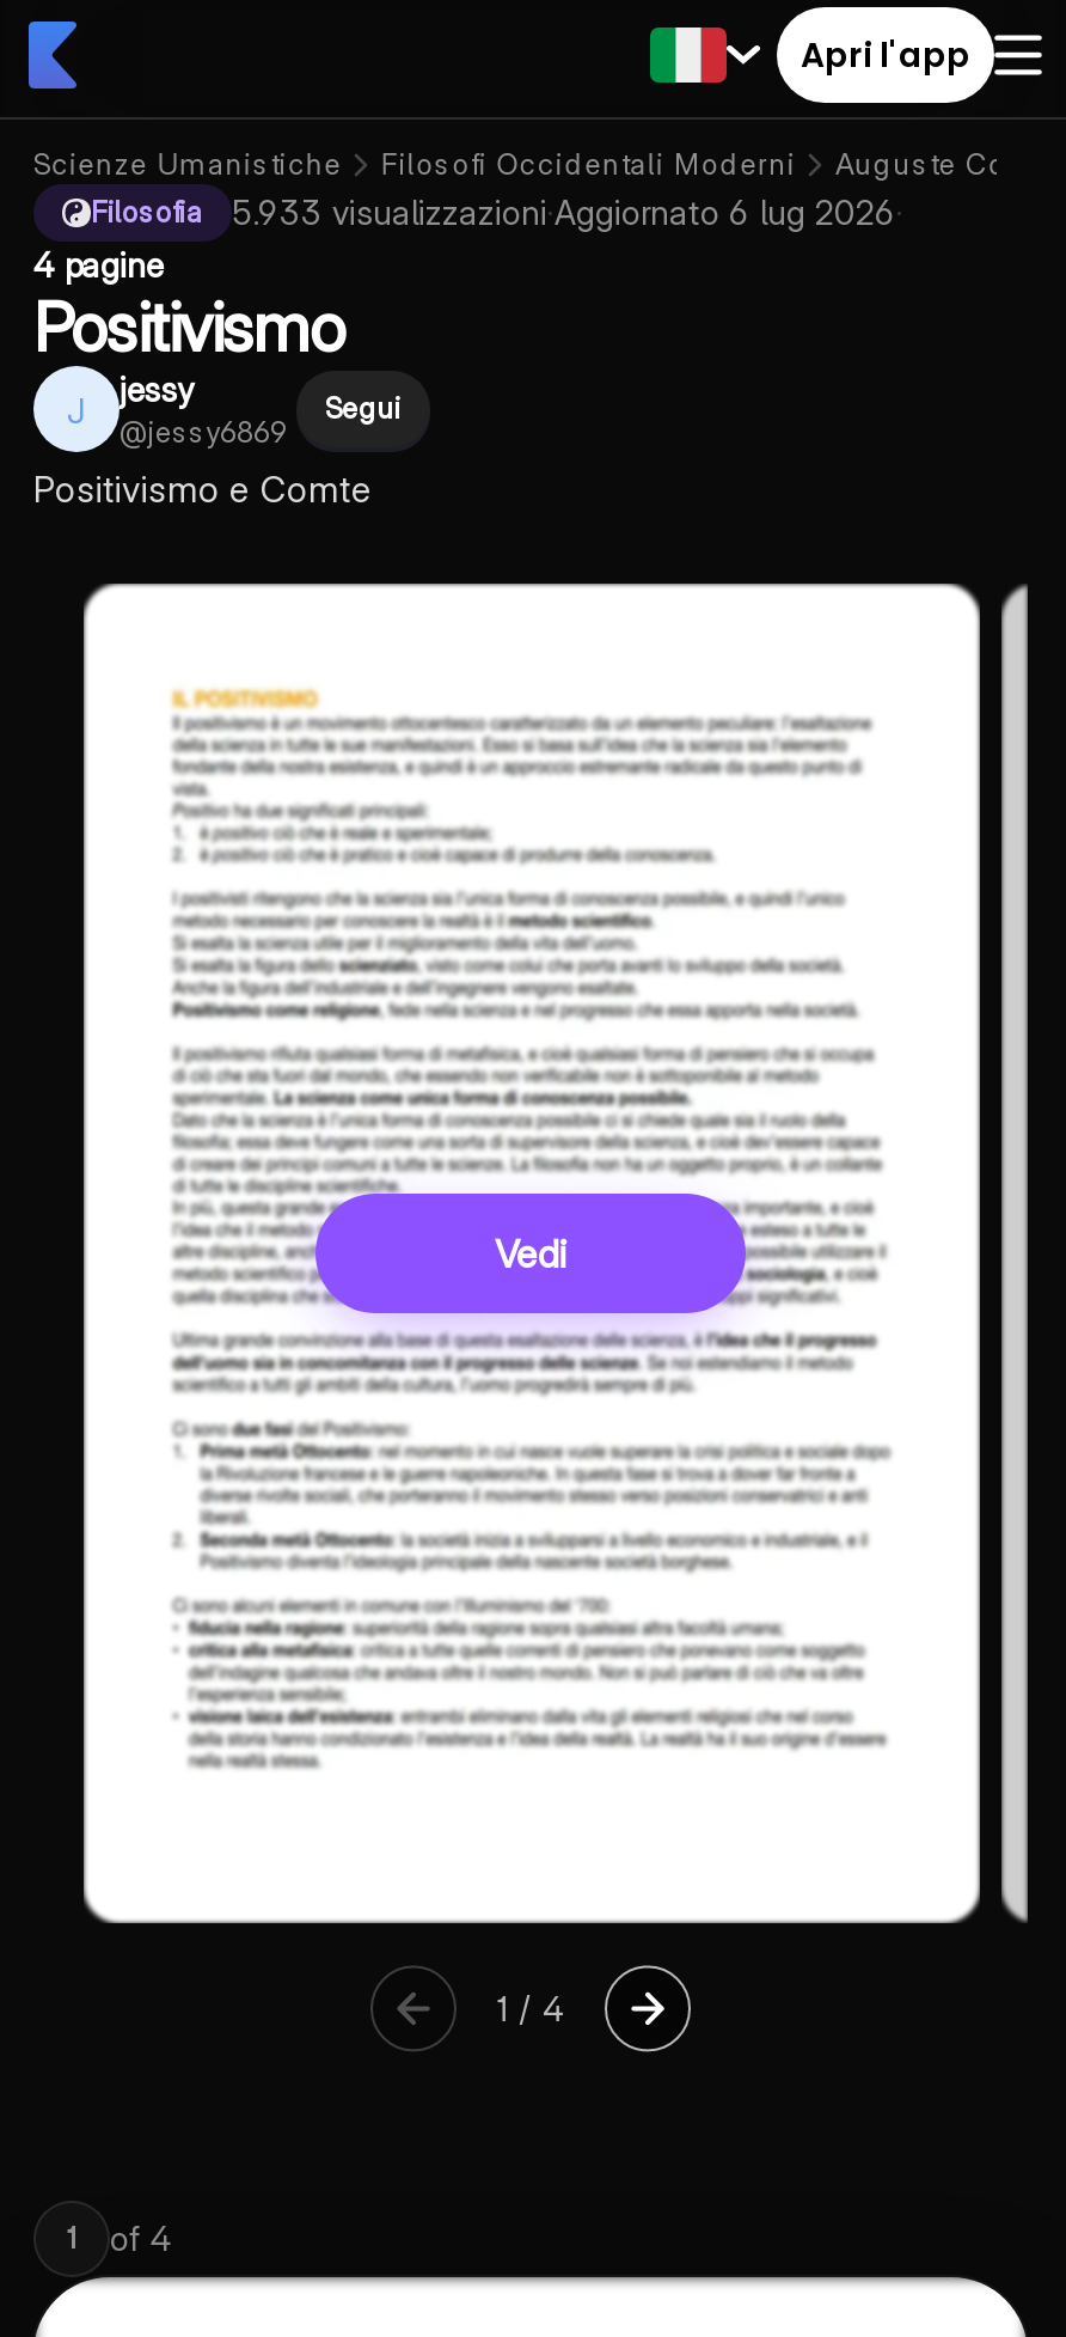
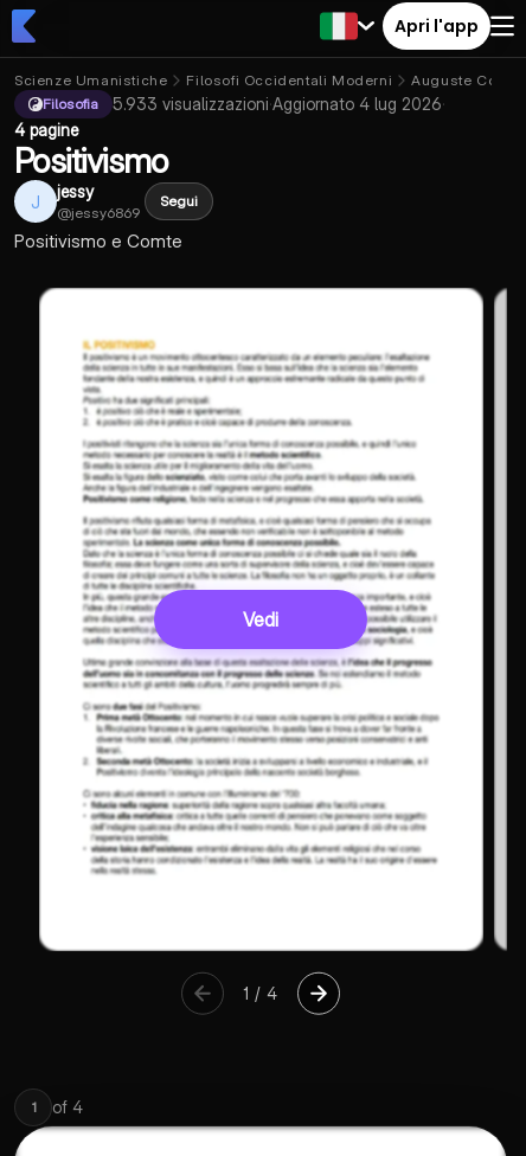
[232,191,903,232] 5.933 visualizzazioni·Aggiornato 6 lug 2026 · -> [113,94,445,114] 5.933 visualizzazioni·Aggiornato 4 lug 2026 ·

